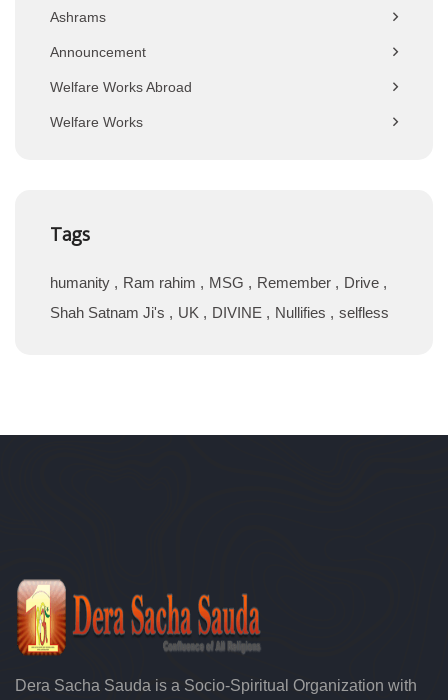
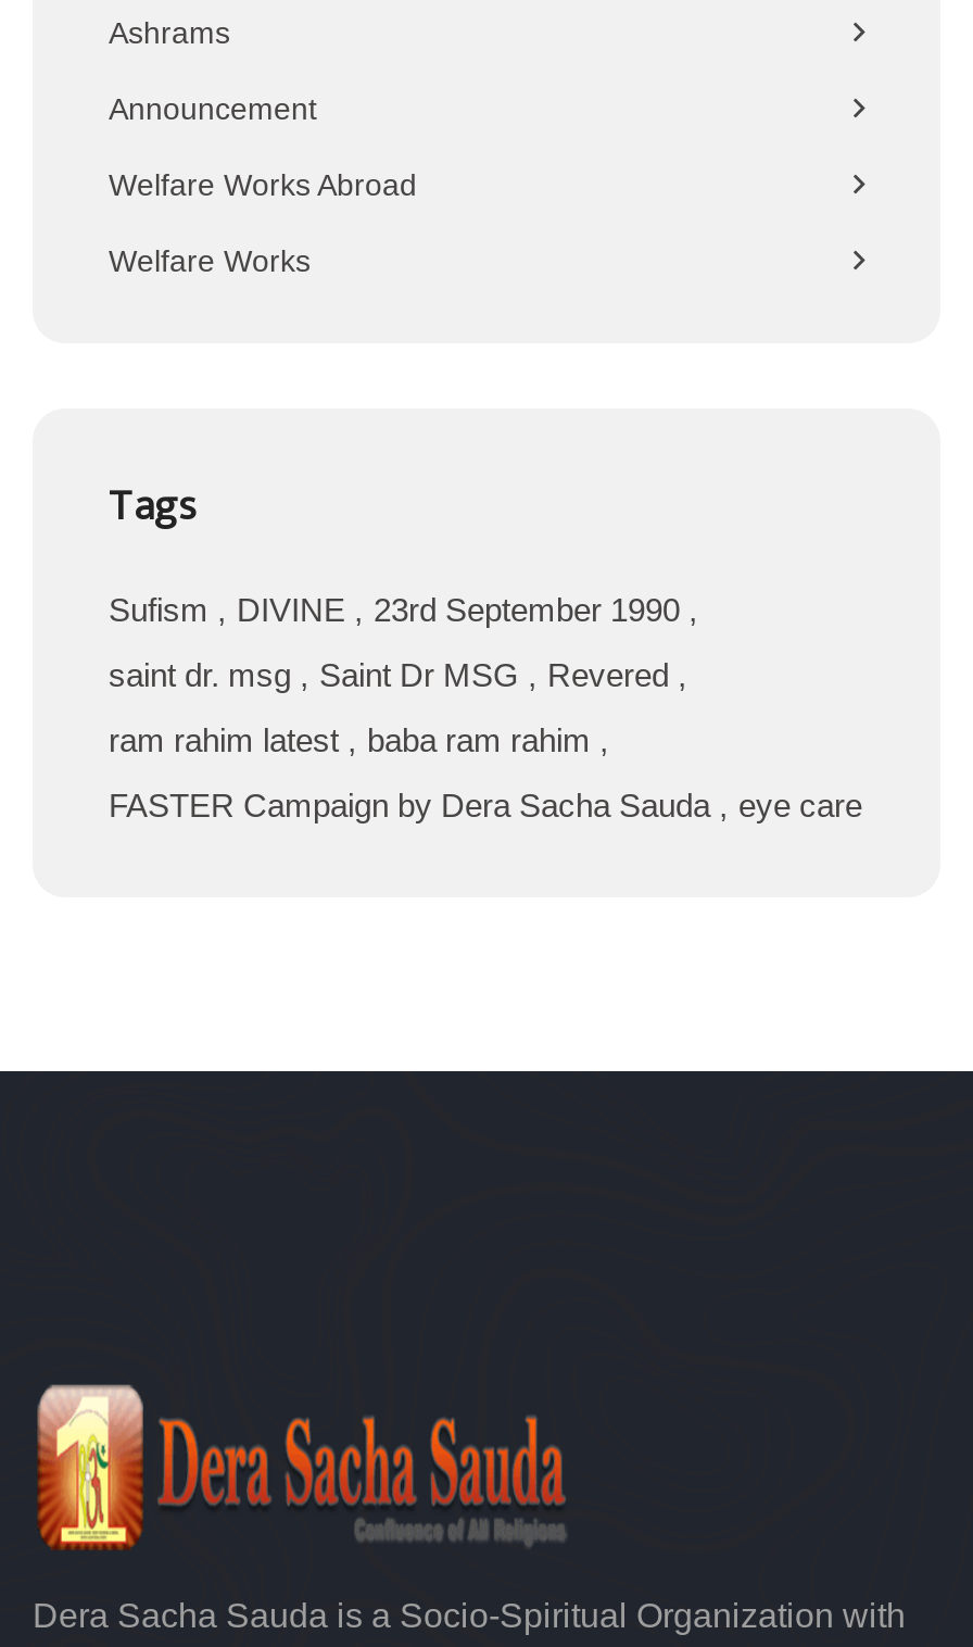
[50,274,389,321] humanity Ram rahim MSG Remember Drive | Shah Satnam Ji's UK DIVINE Nullifies selfless -> [109,591,862,823] Sufism DIVINE 23rd September 1990 | saint dr. msg Saint Dr MSG Revered | ram rahim latest baba ram rahim | FASTER Campaign by Dera Sacha Sauda eye care

